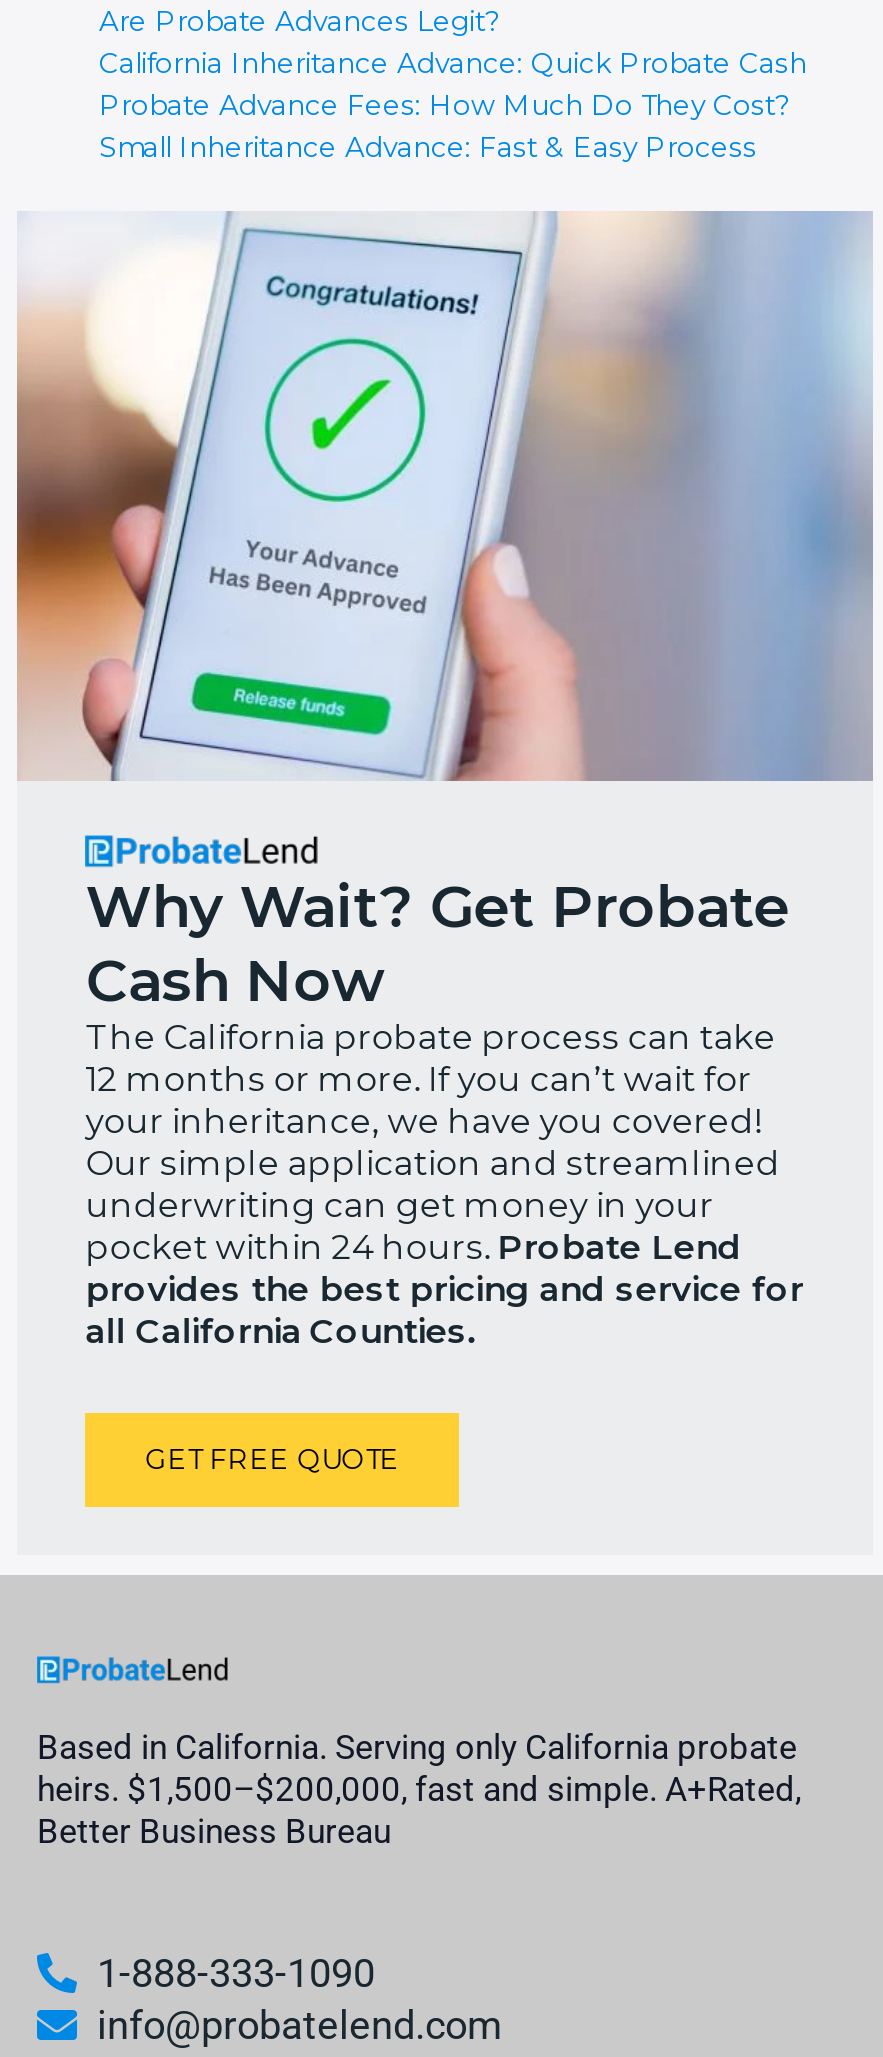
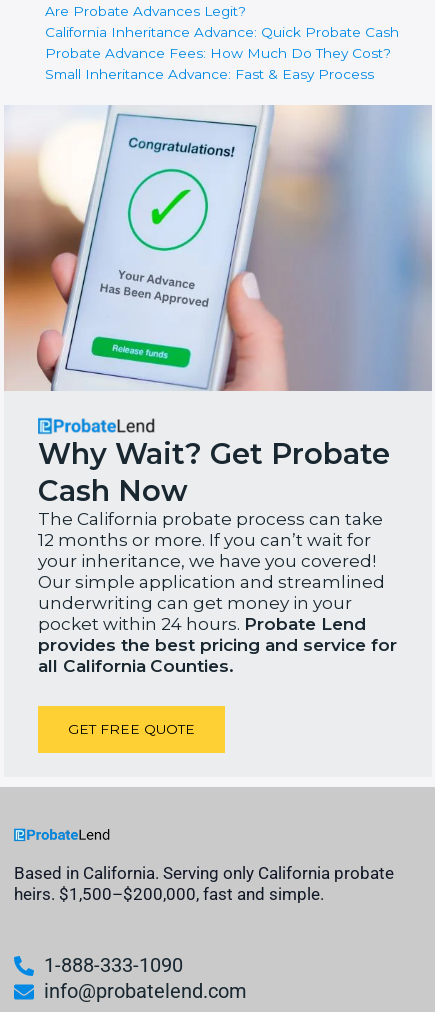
[37,1769,801,1851] heirs. $1,500–$200,000, fast and simple. A+Rated, | Better Business Bureau -> [14,884,324,904] heirs. $1,500–$200,000, fast and simple.

